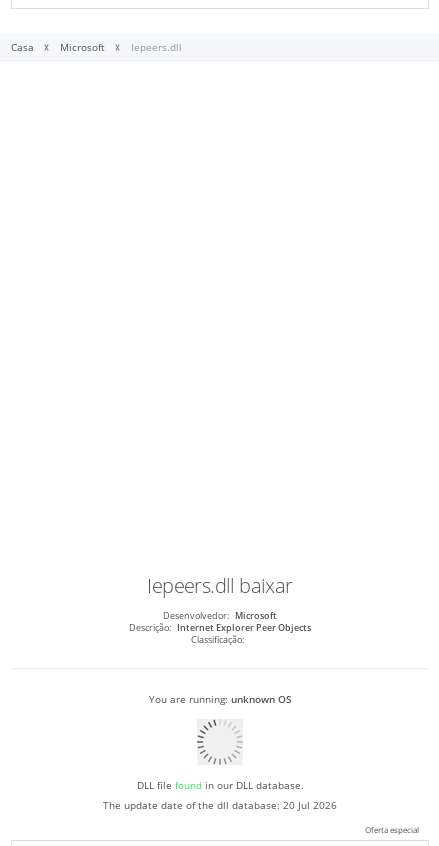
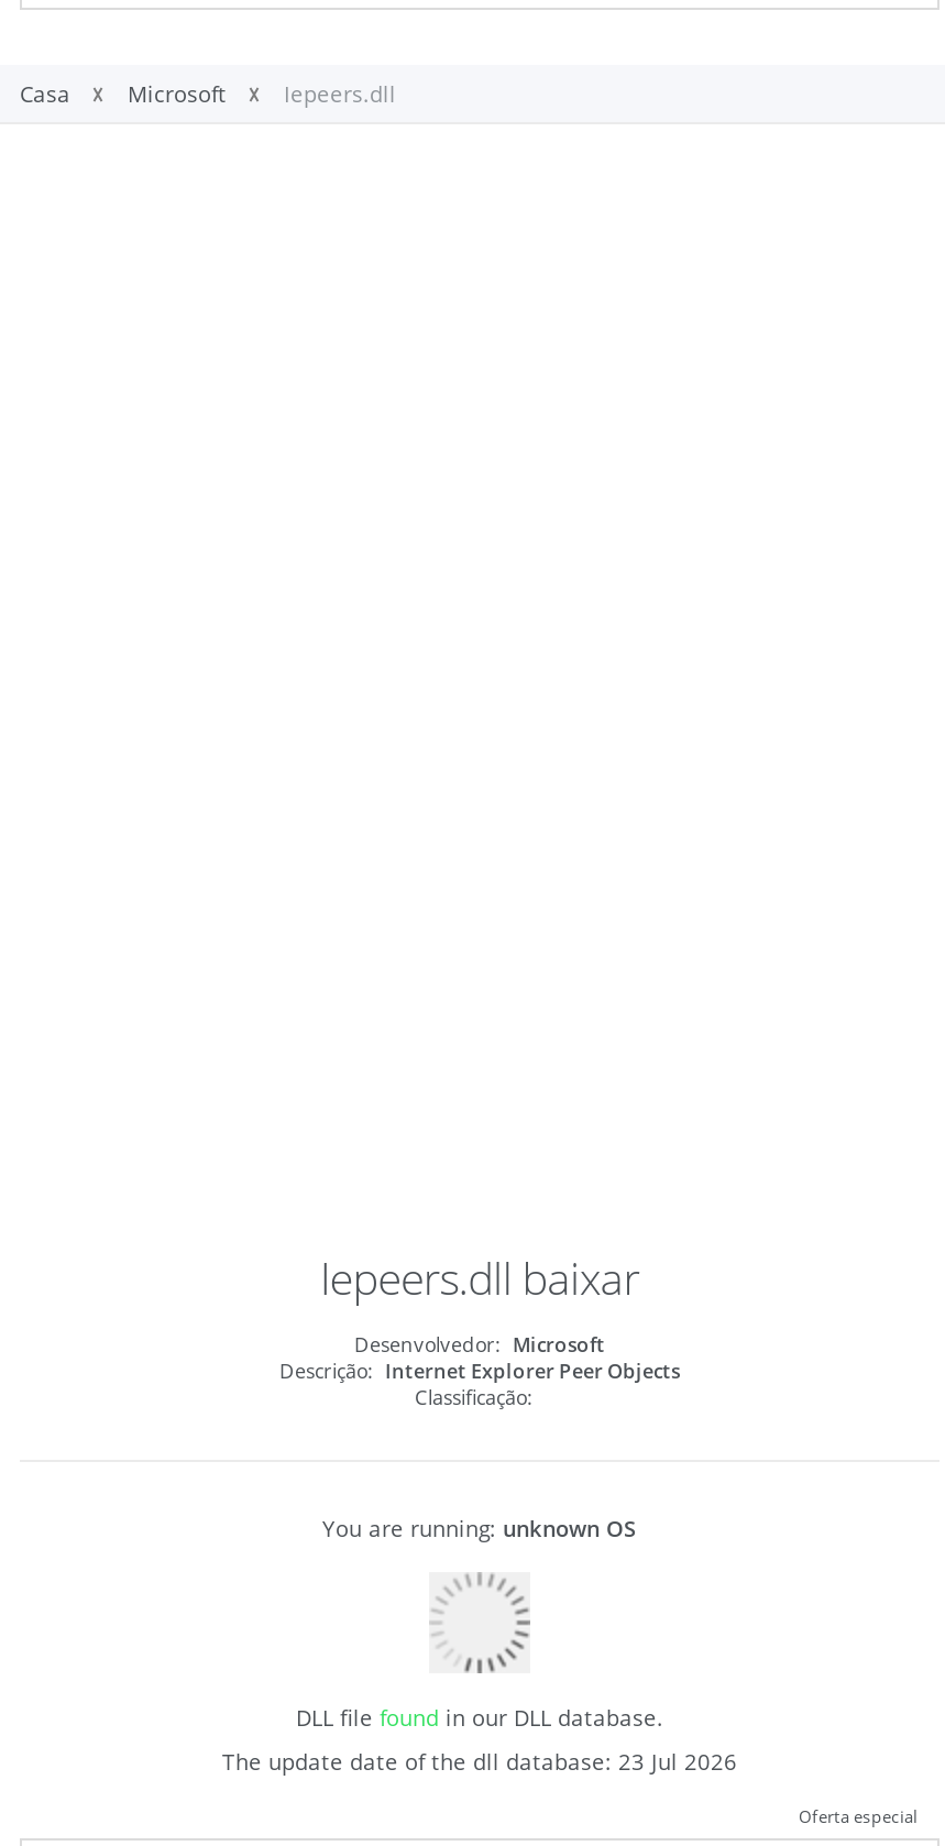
[103,798,337,812] The update date of the dll database: 20 Jul 2026 -> [222,1746,737,1777] The update date of the dll database: 23 Jul 2026

